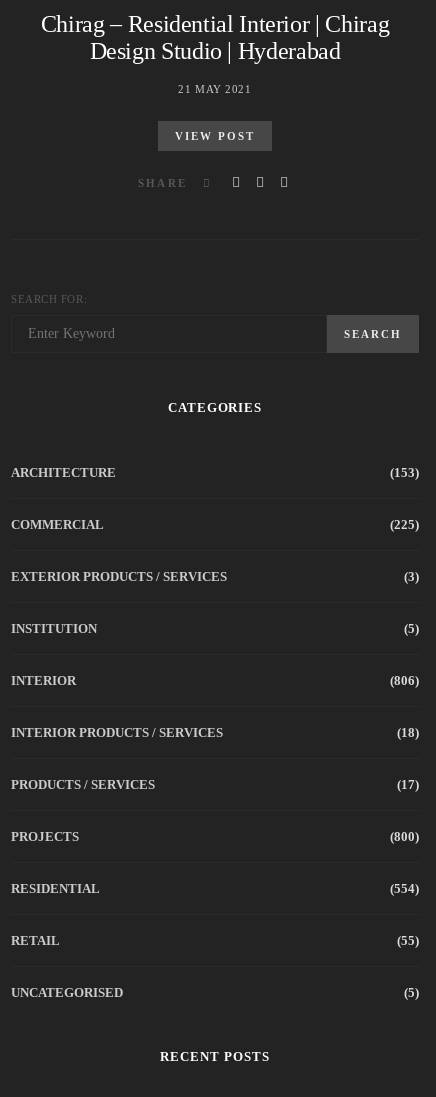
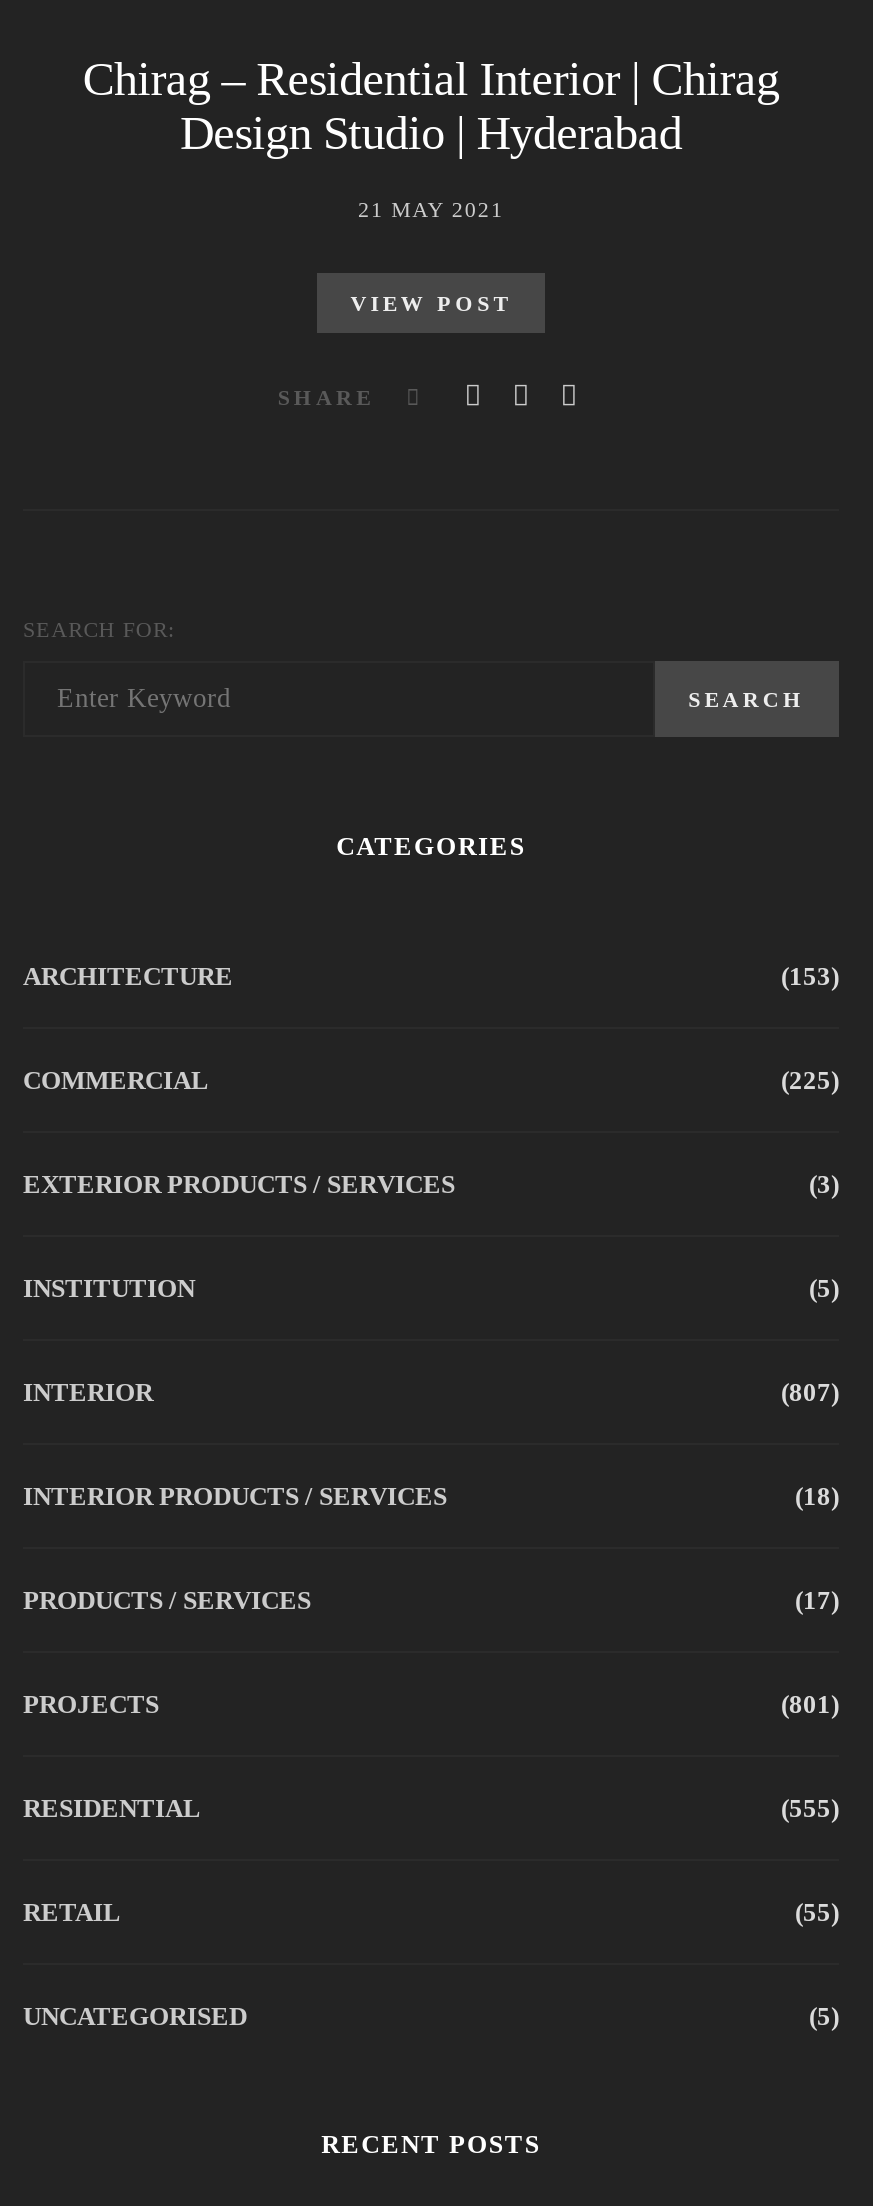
[390,673,419,688] (806) -> [781,1378,839,1408] (807)
[390,829,419,844] (800) -> [781,1690,839,1720] (801)
[390,881,419,896] (554) -> [781,1794,839,1824] (555)

